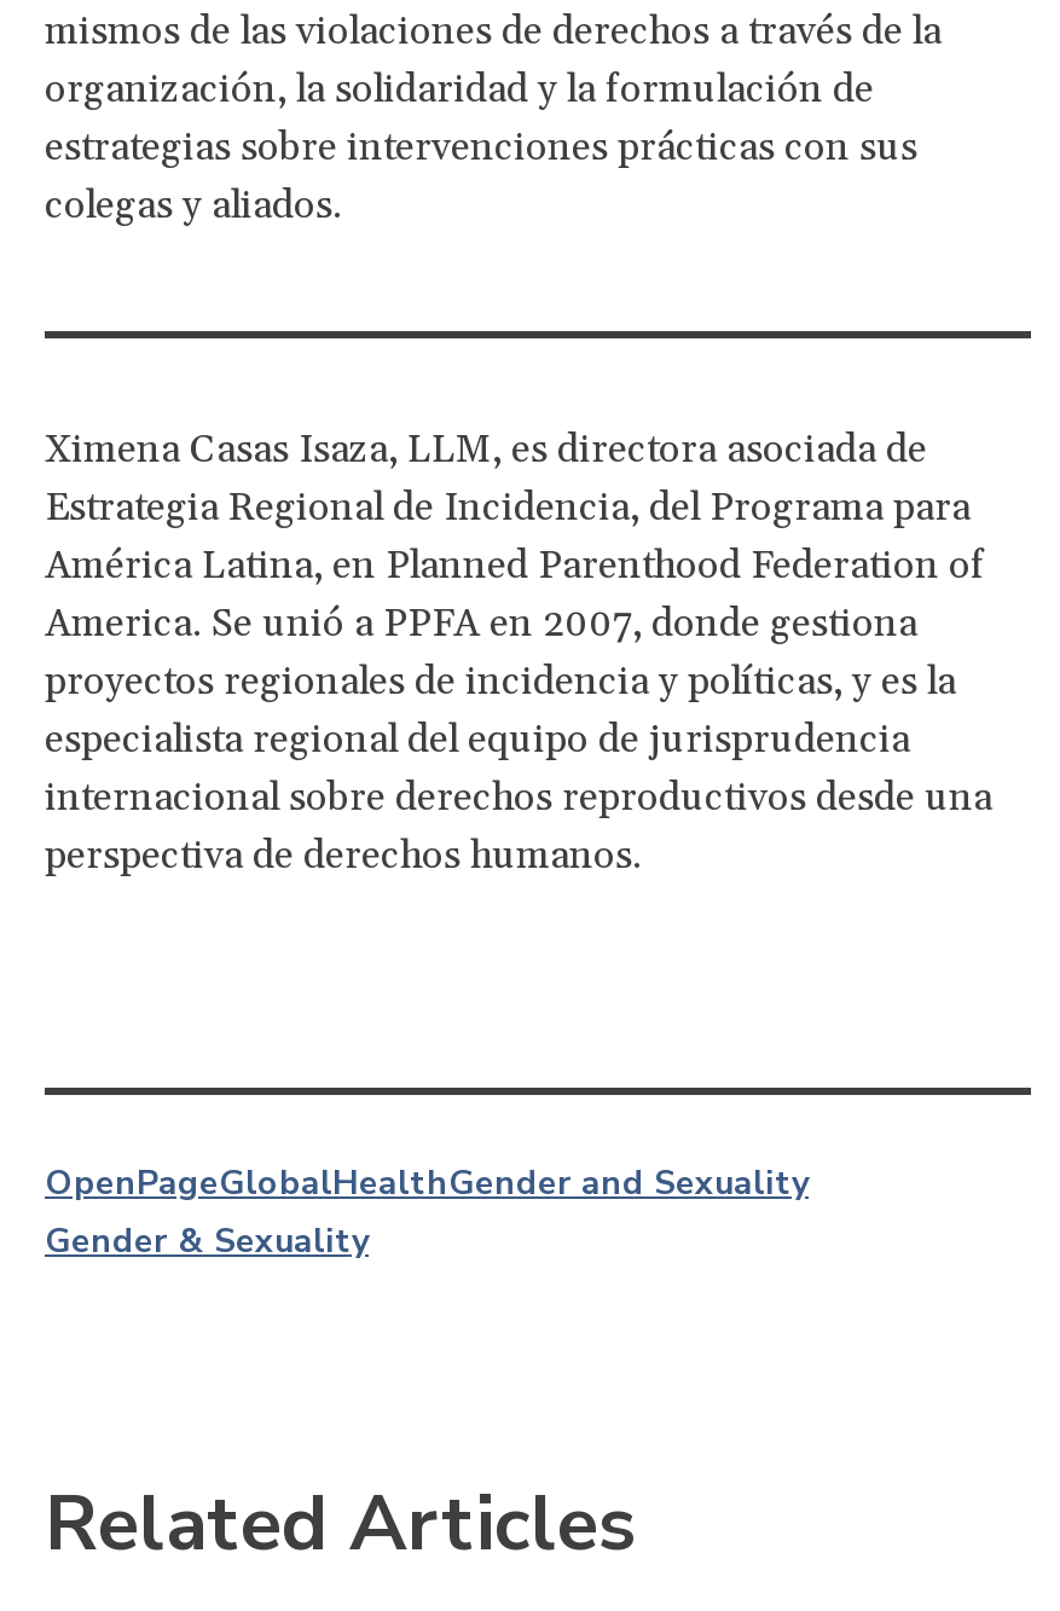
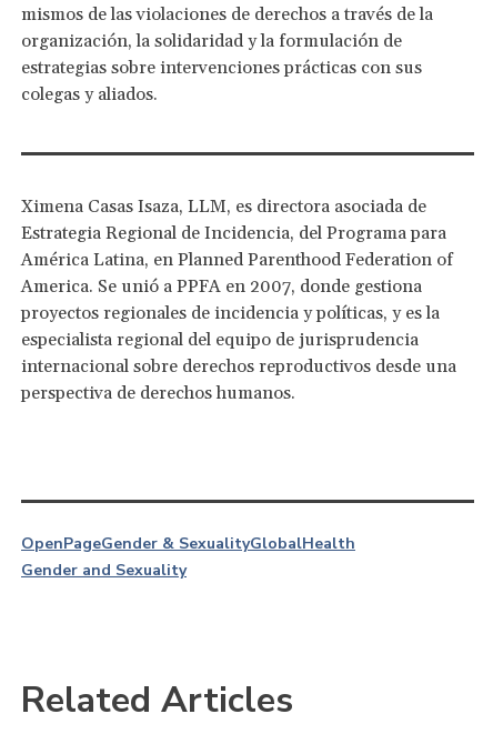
[45,1159,809,1205] OpenPageGlobalHealthGender and Sexuality -> [21,533,355,554] OpenPageGender & SexualityGlobalHealth
[45,1217,369,1263] Gender & Sexuality -> [21,559,187,580] Gender and Sexuality

